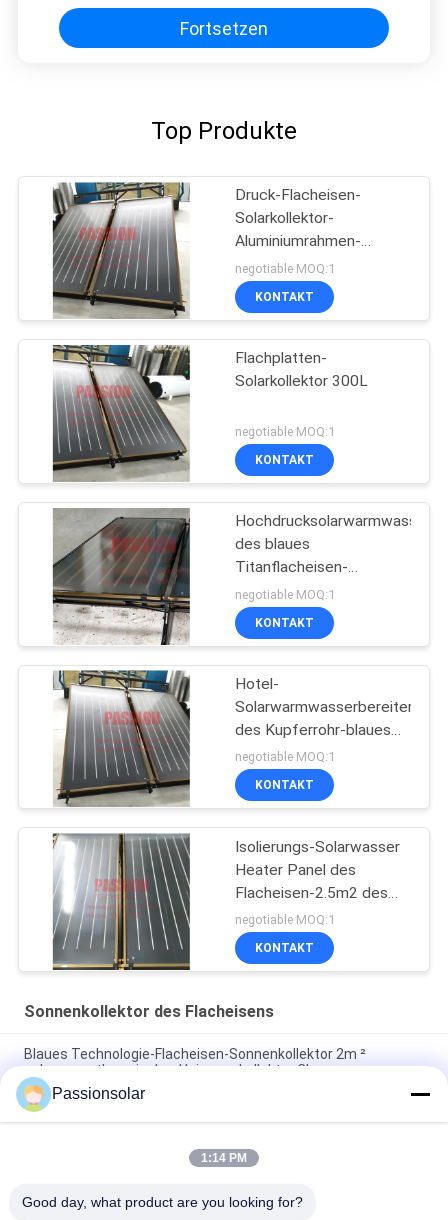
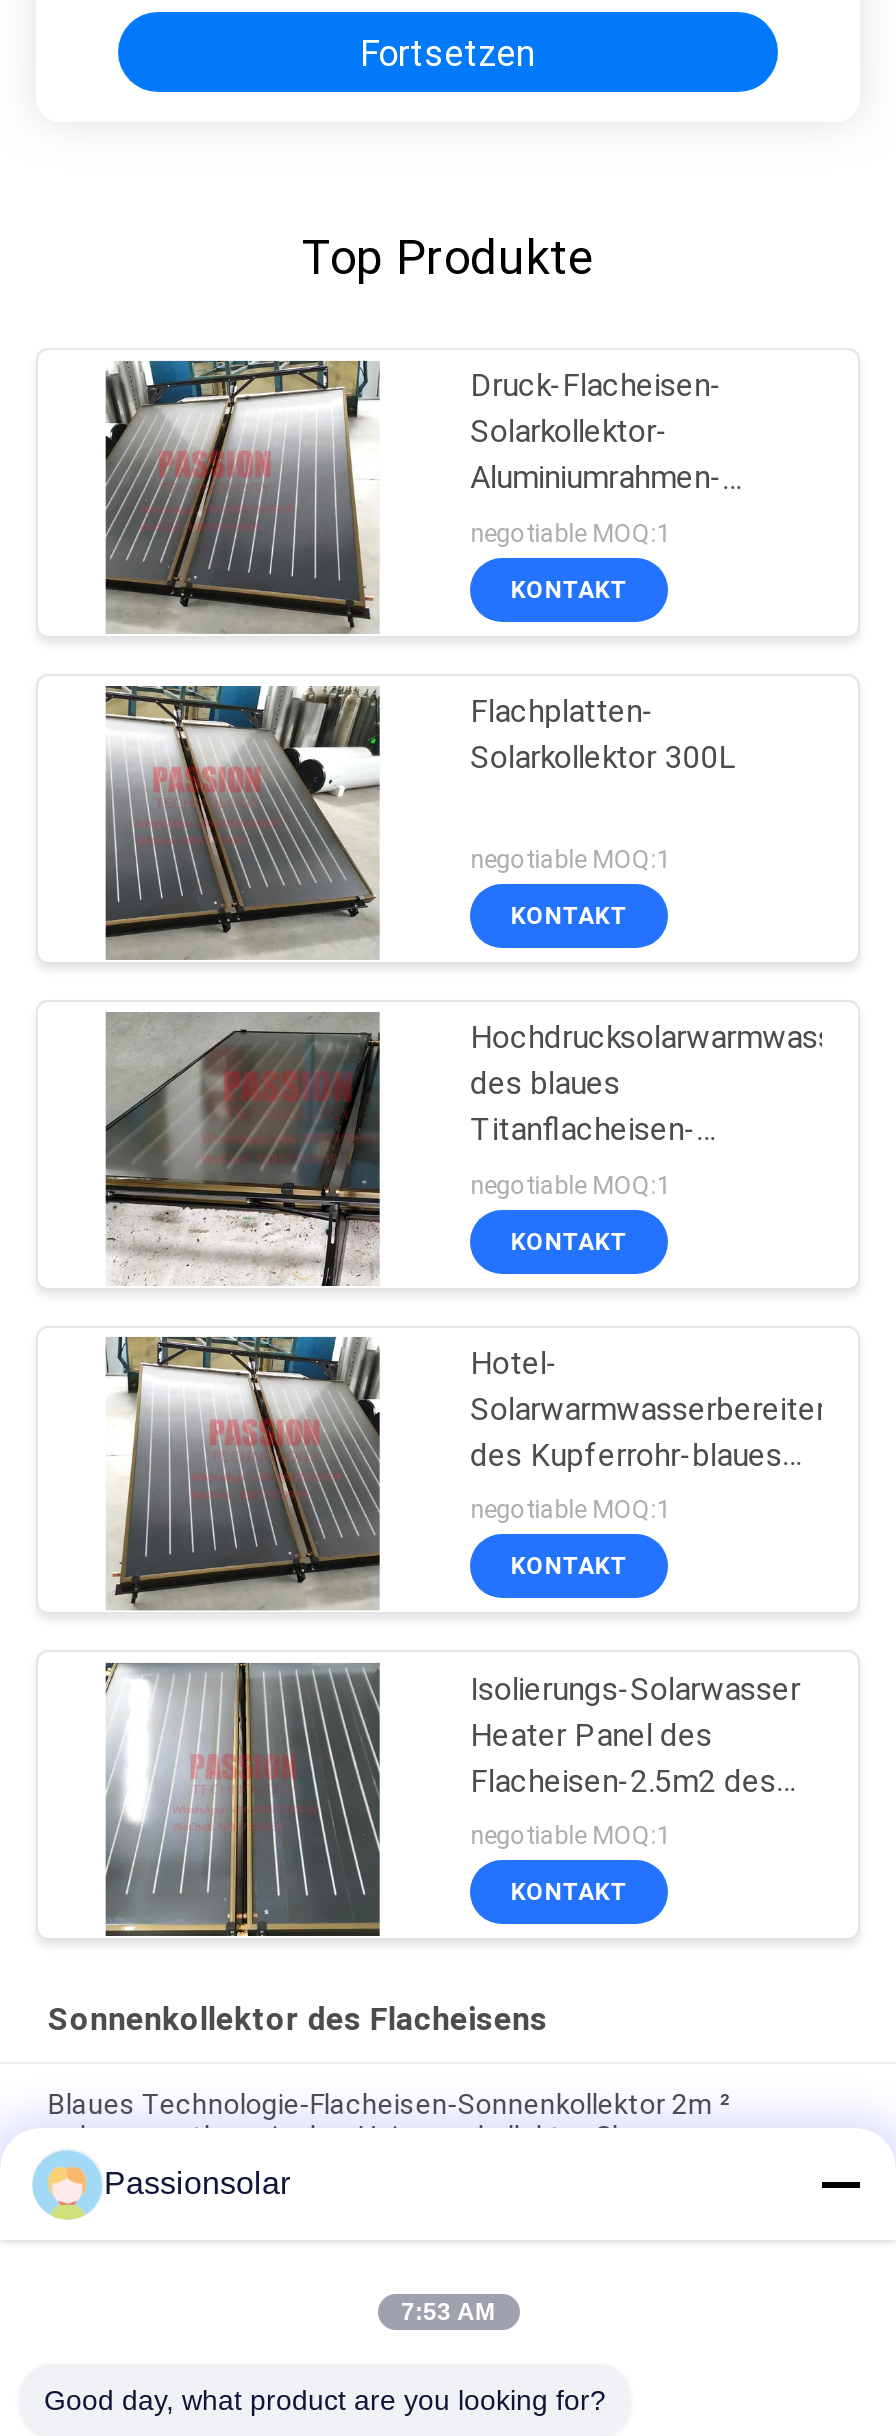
[201,1151,247,1165] 1:14 PM -> [401,2298,495,2326] 7:53 AM

